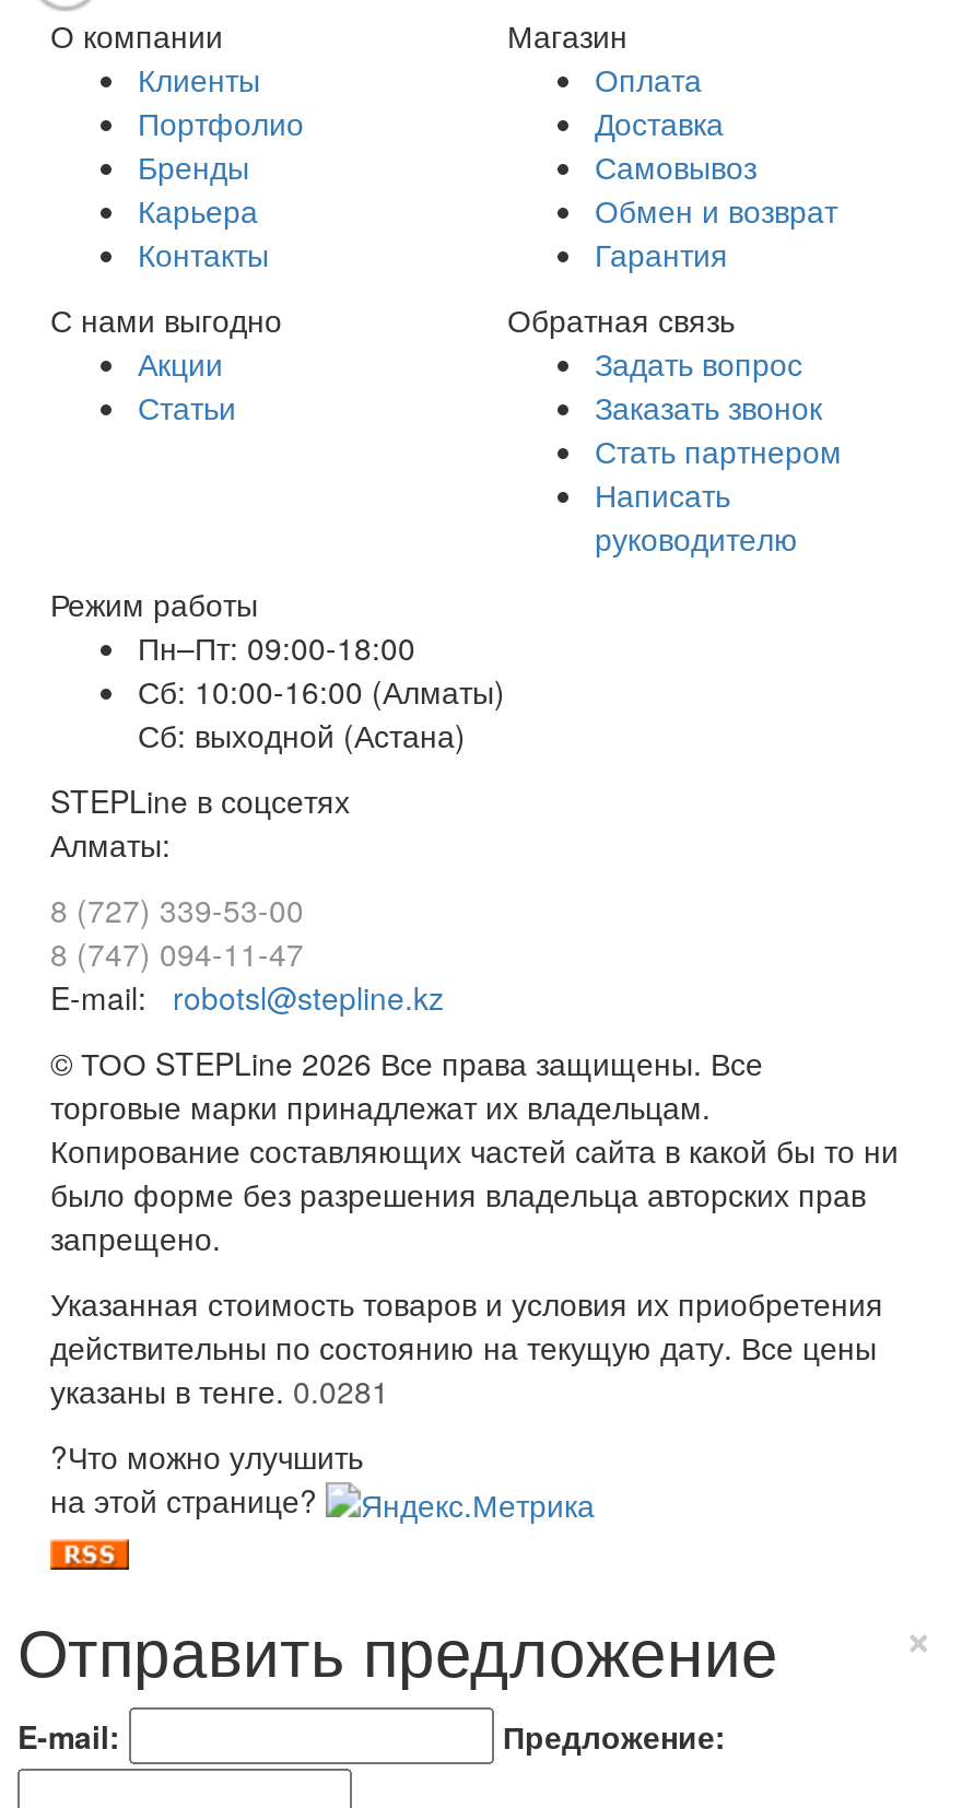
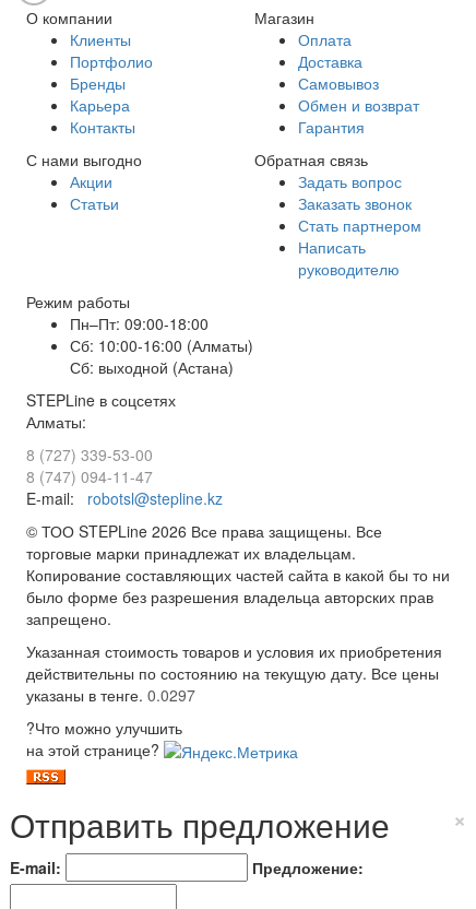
[50,1369,389,1412] указаны в тенге. 0.0281 -> [26,684,195,706] указаны в тенге. 0.0297

